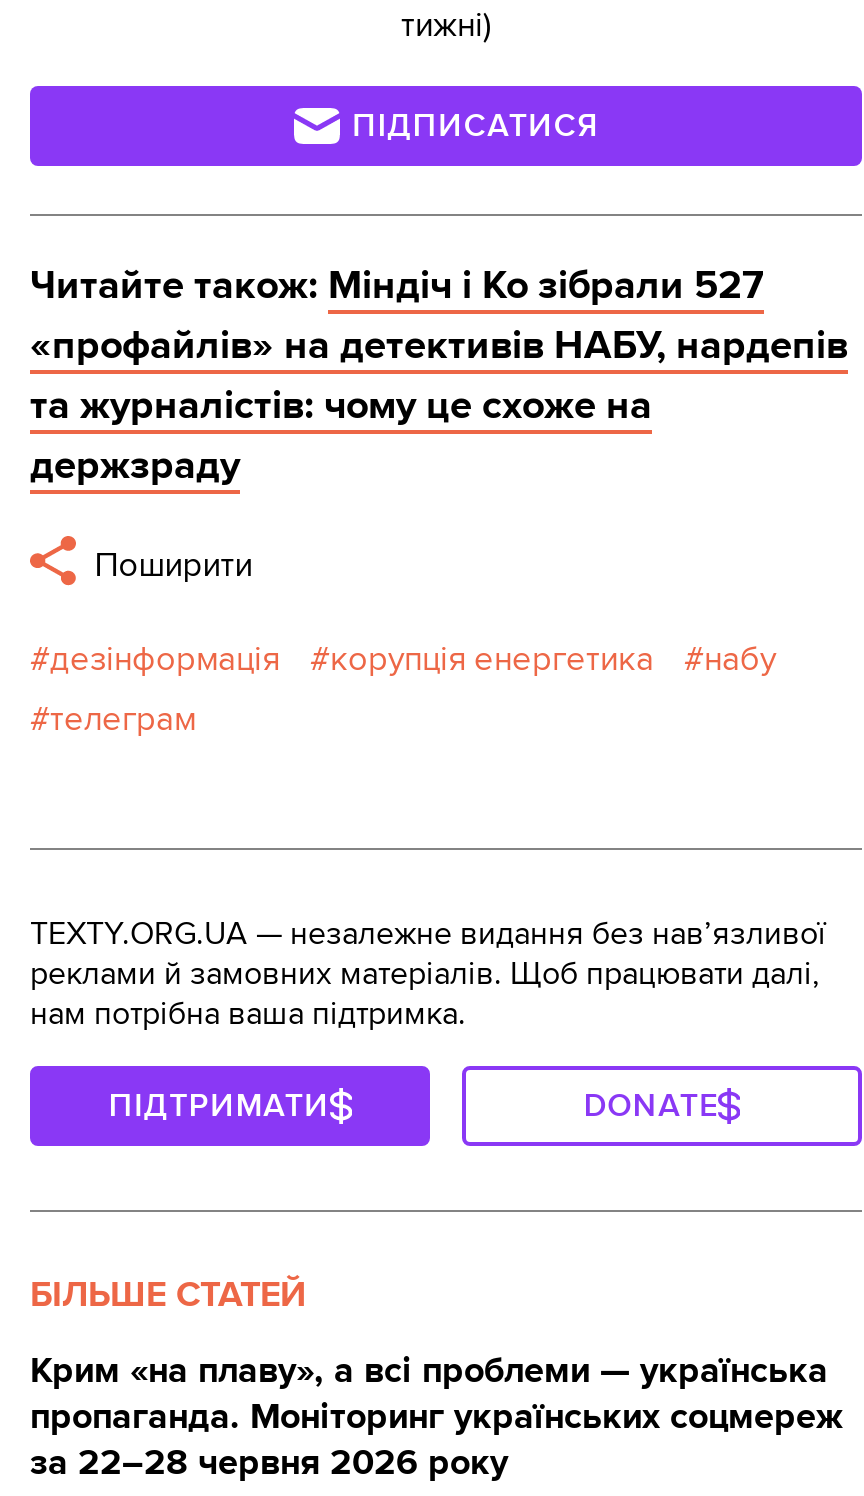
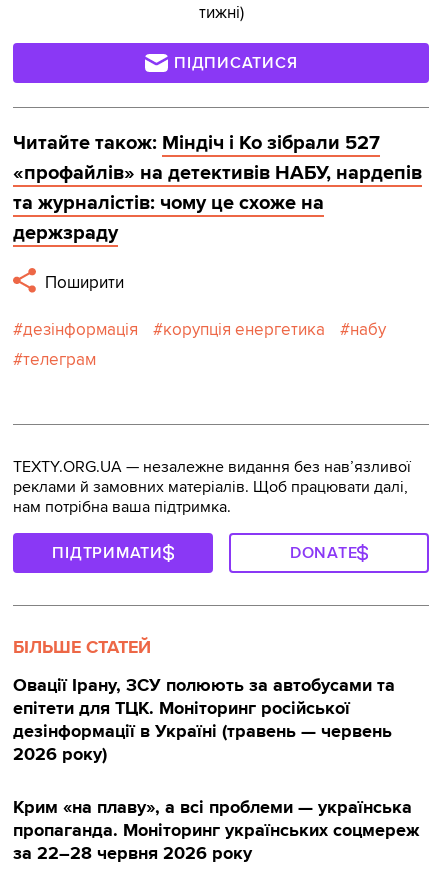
none -> [13,674,395,765] Овації Ірану, ЗСУ полюють за автобусами та | епітети для ТЦК. Моніторинг російської | дезінформації в Україні (травень — червень | 2026 року)

